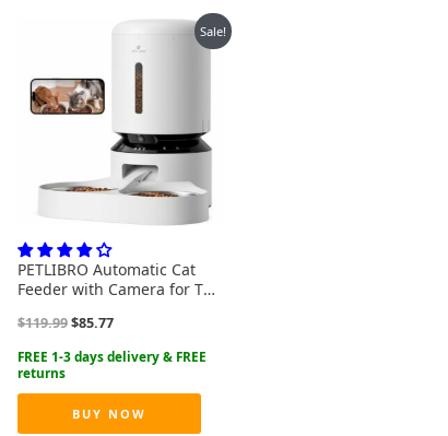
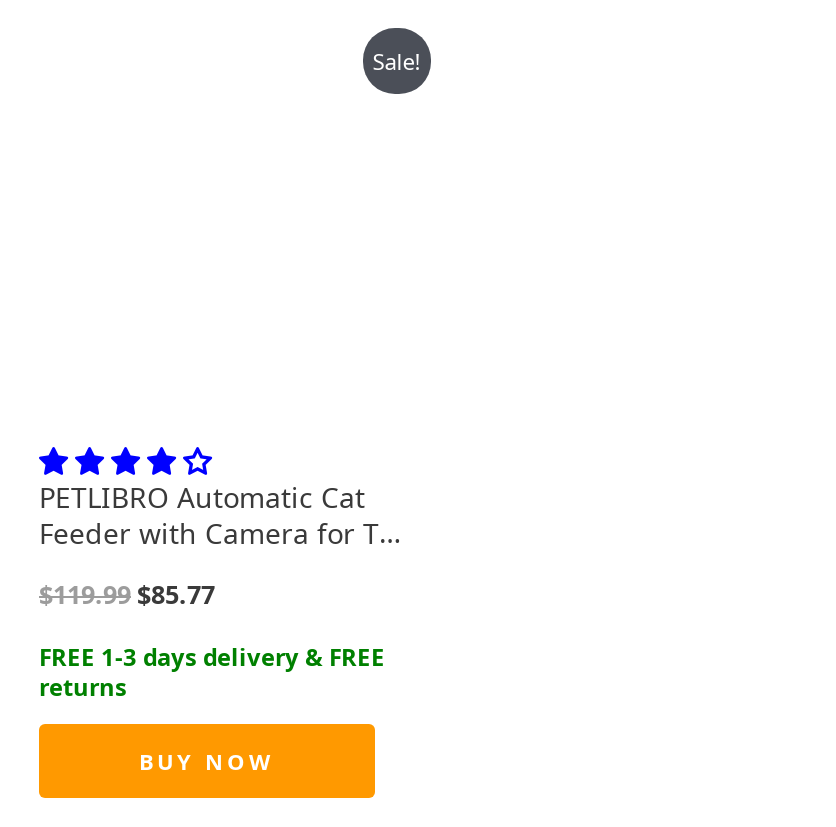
[28,21,212,225] [image] -> none

